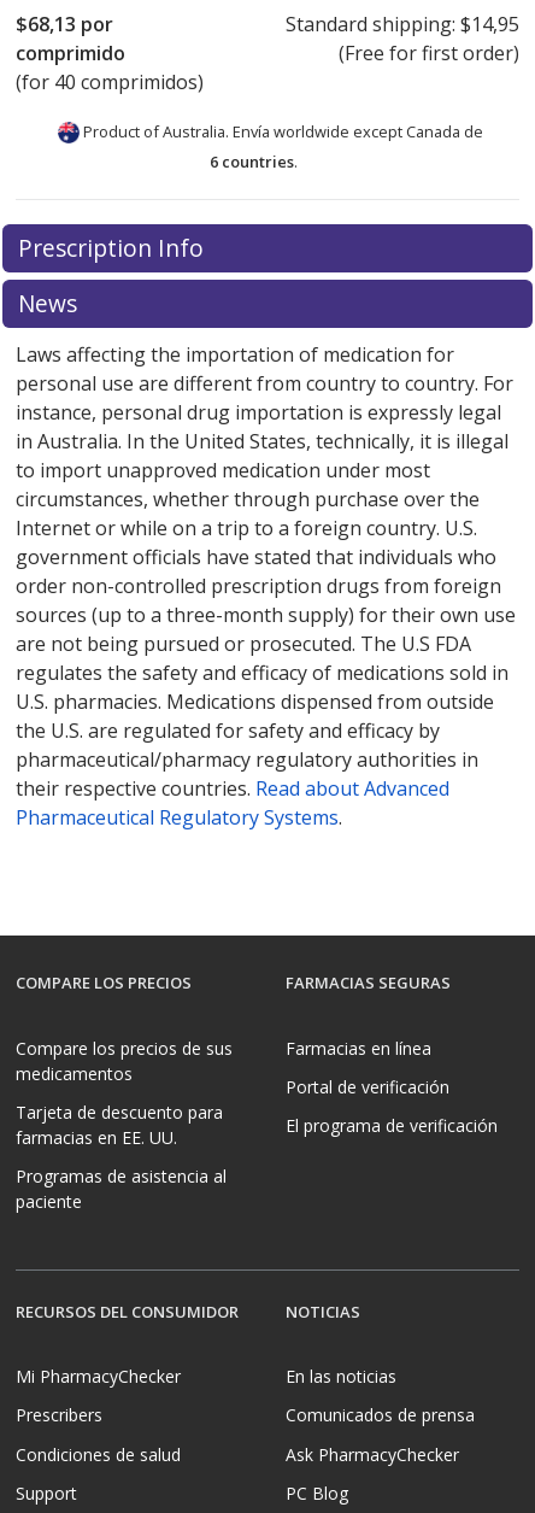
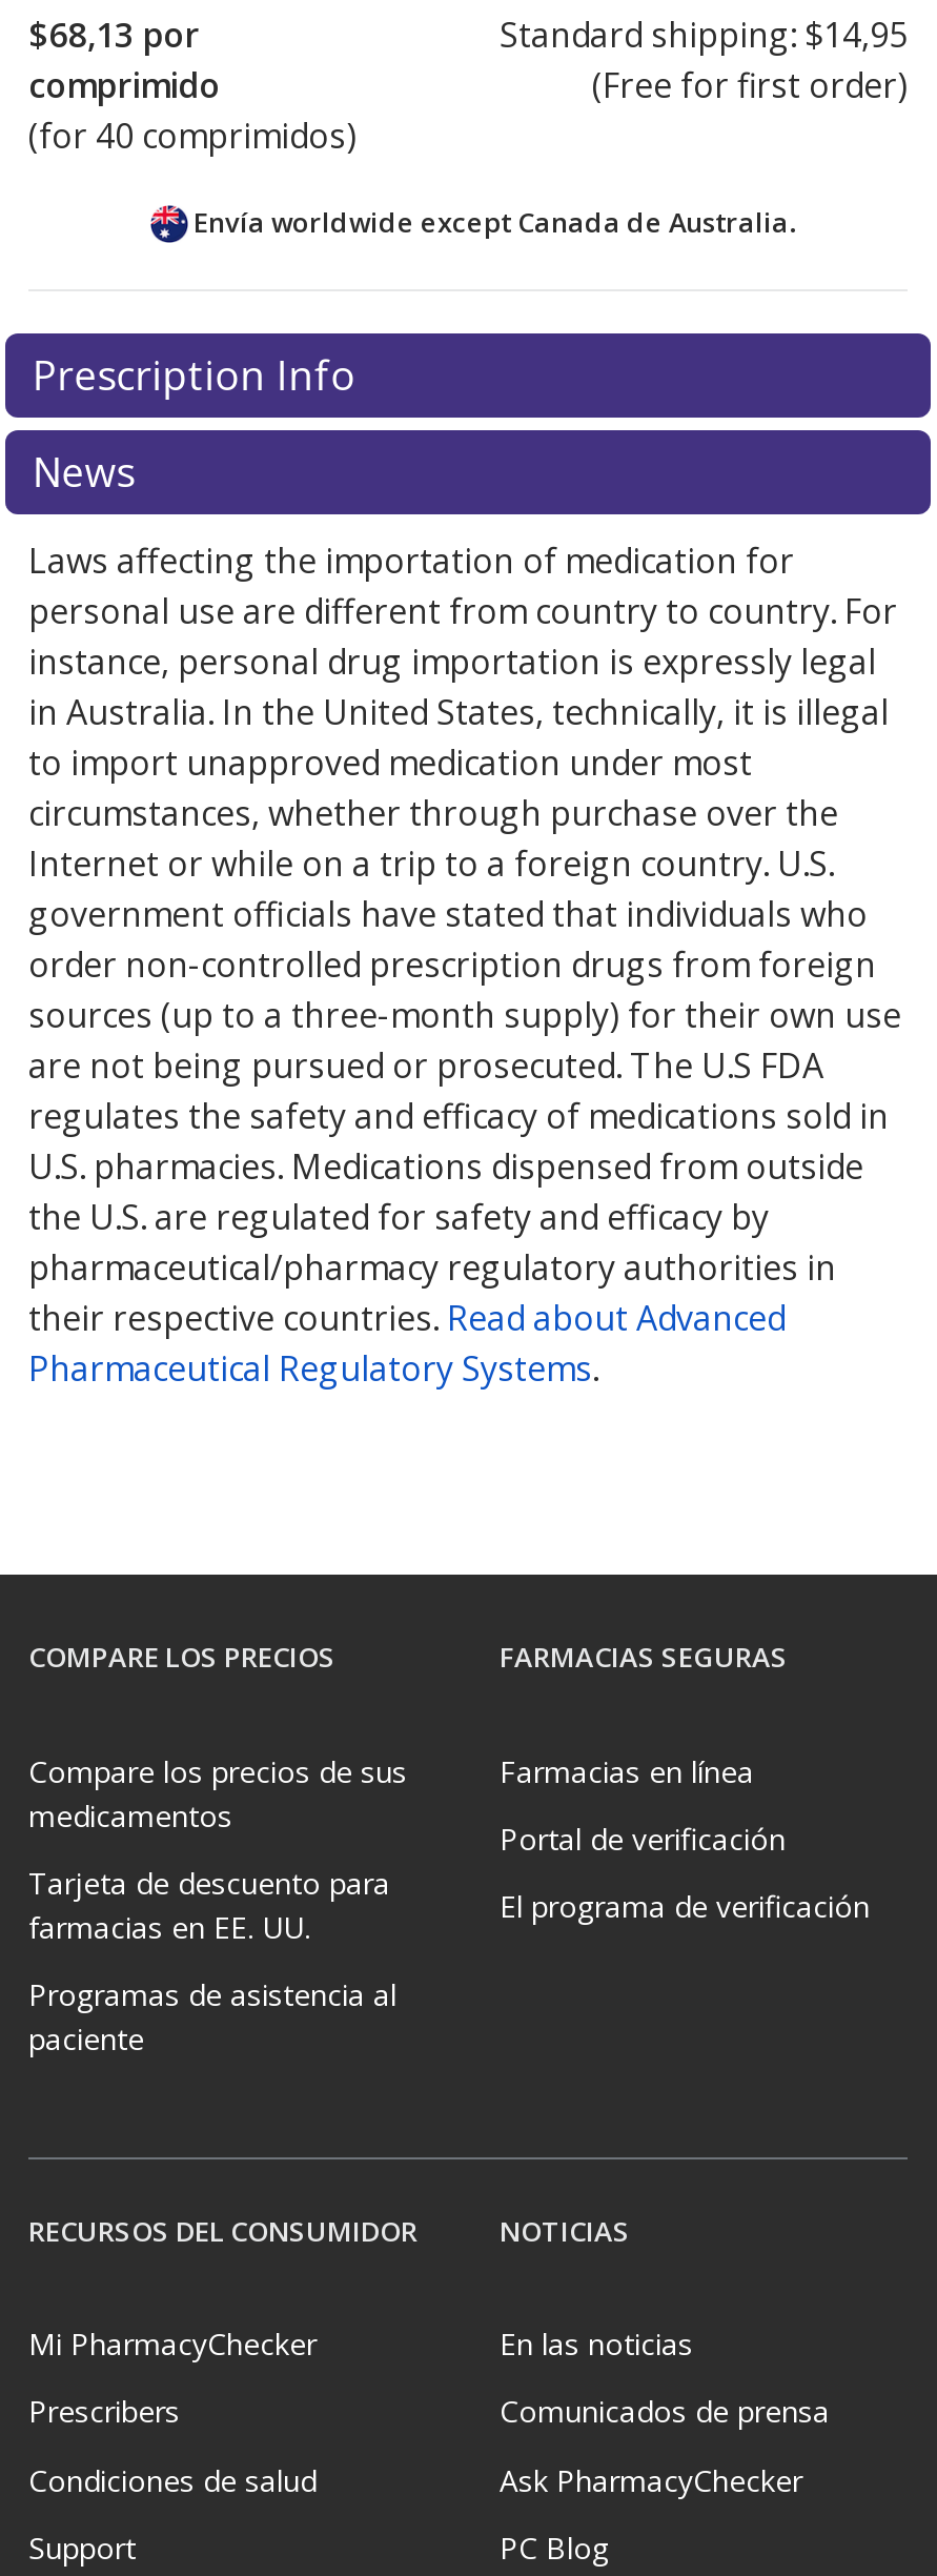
[79,121,483,172] Product of Australia. Envía worldwide except Canada de | 6 countries. -> [187,203,795,241] Envía worldwide except Canada de Australia.

